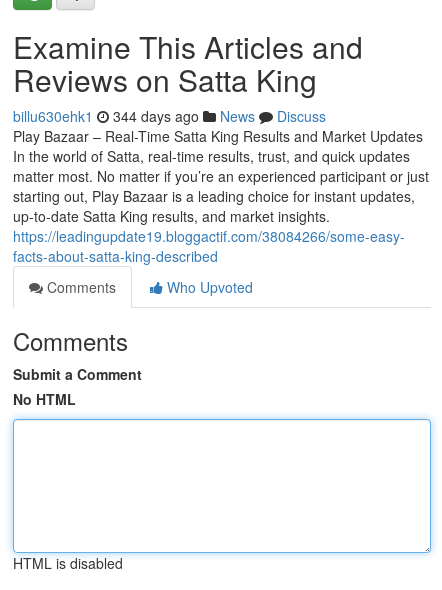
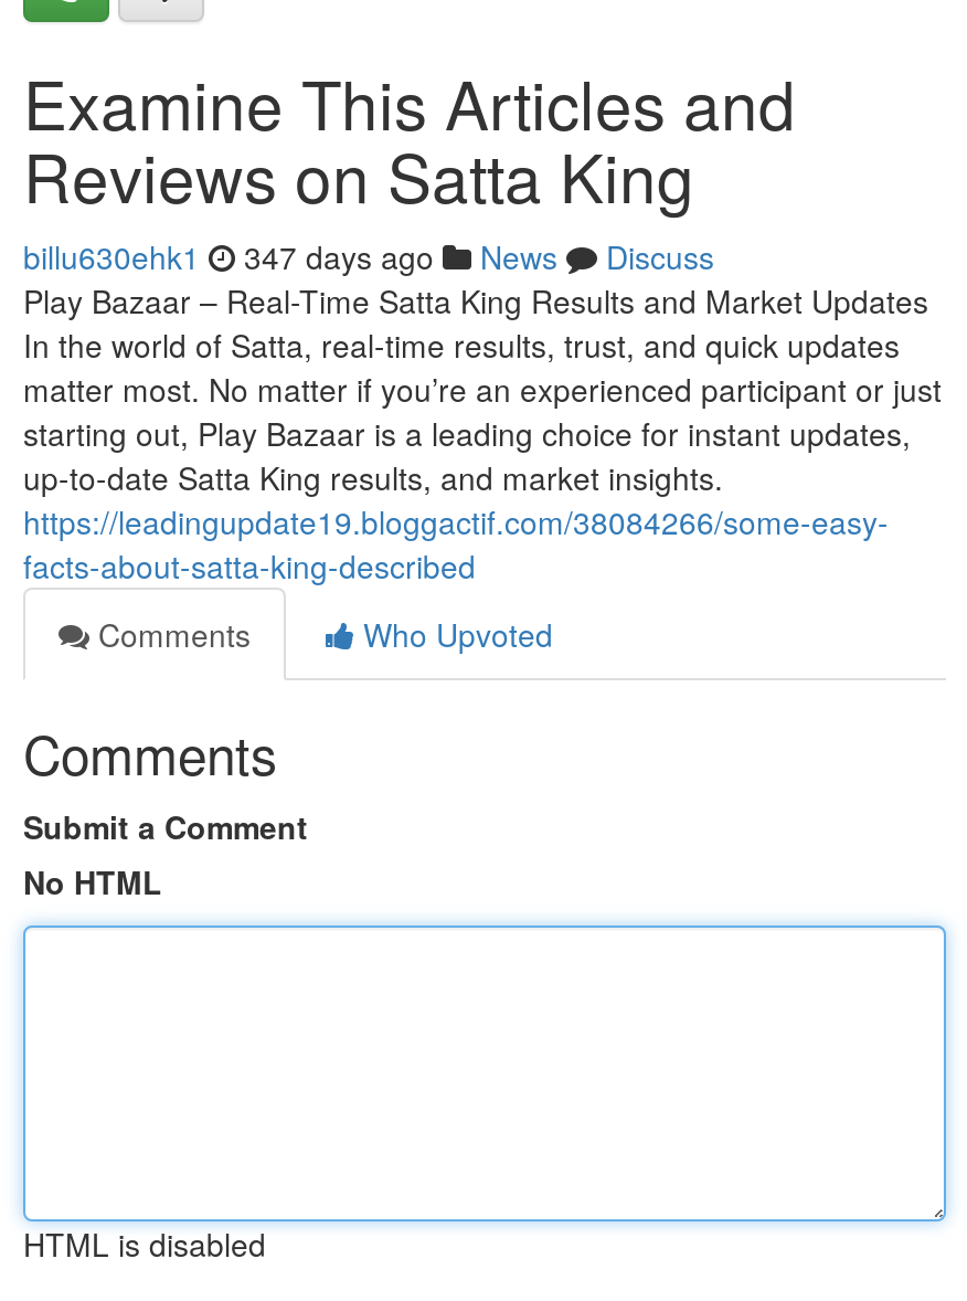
[13,106,326,126] billu630ehk1 344 days ago News Discuss -> [23,234,714,278] billu630ehk1 347 days ago News Discuss

